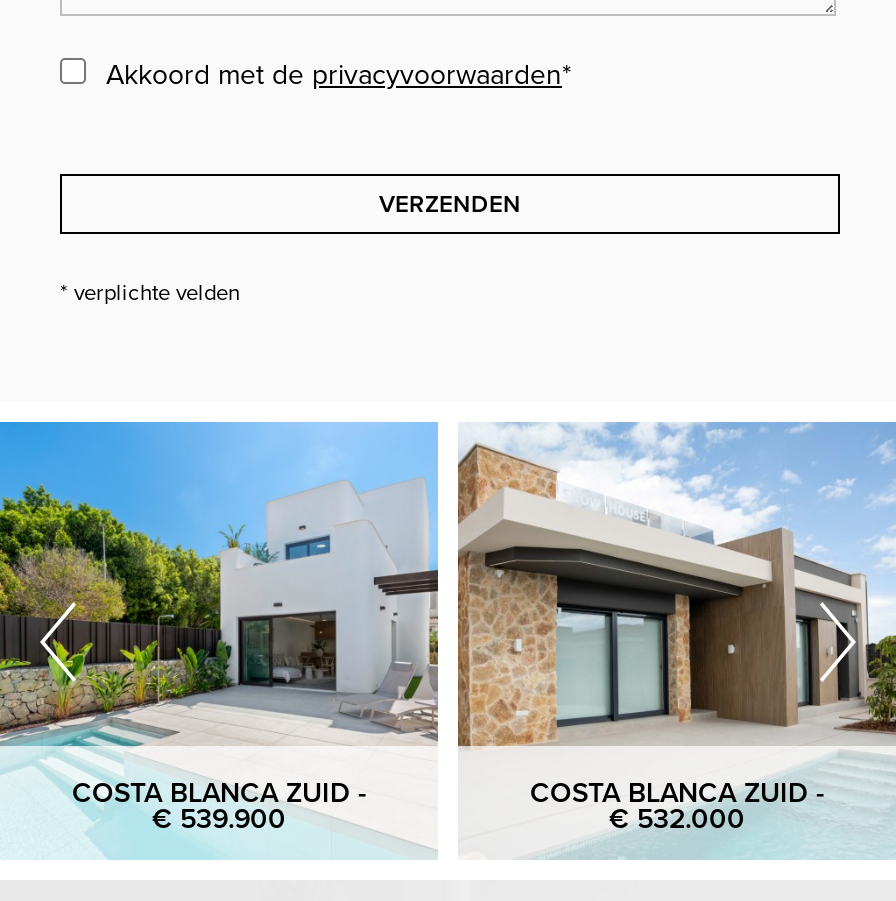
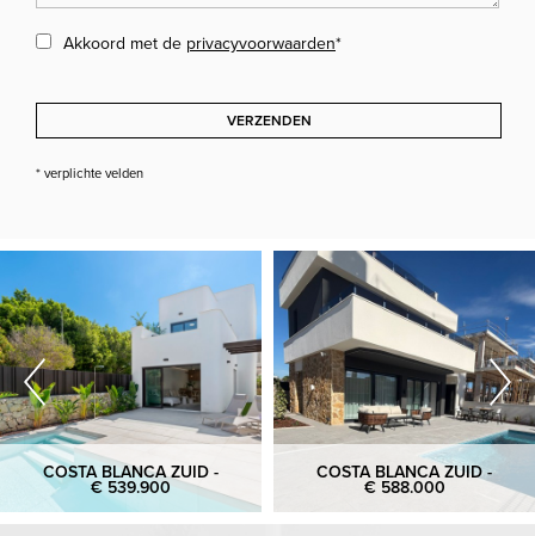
[456,422,890,836] [image] | € 532.000 -> [272,249,531,498] [image] | € 588.000

